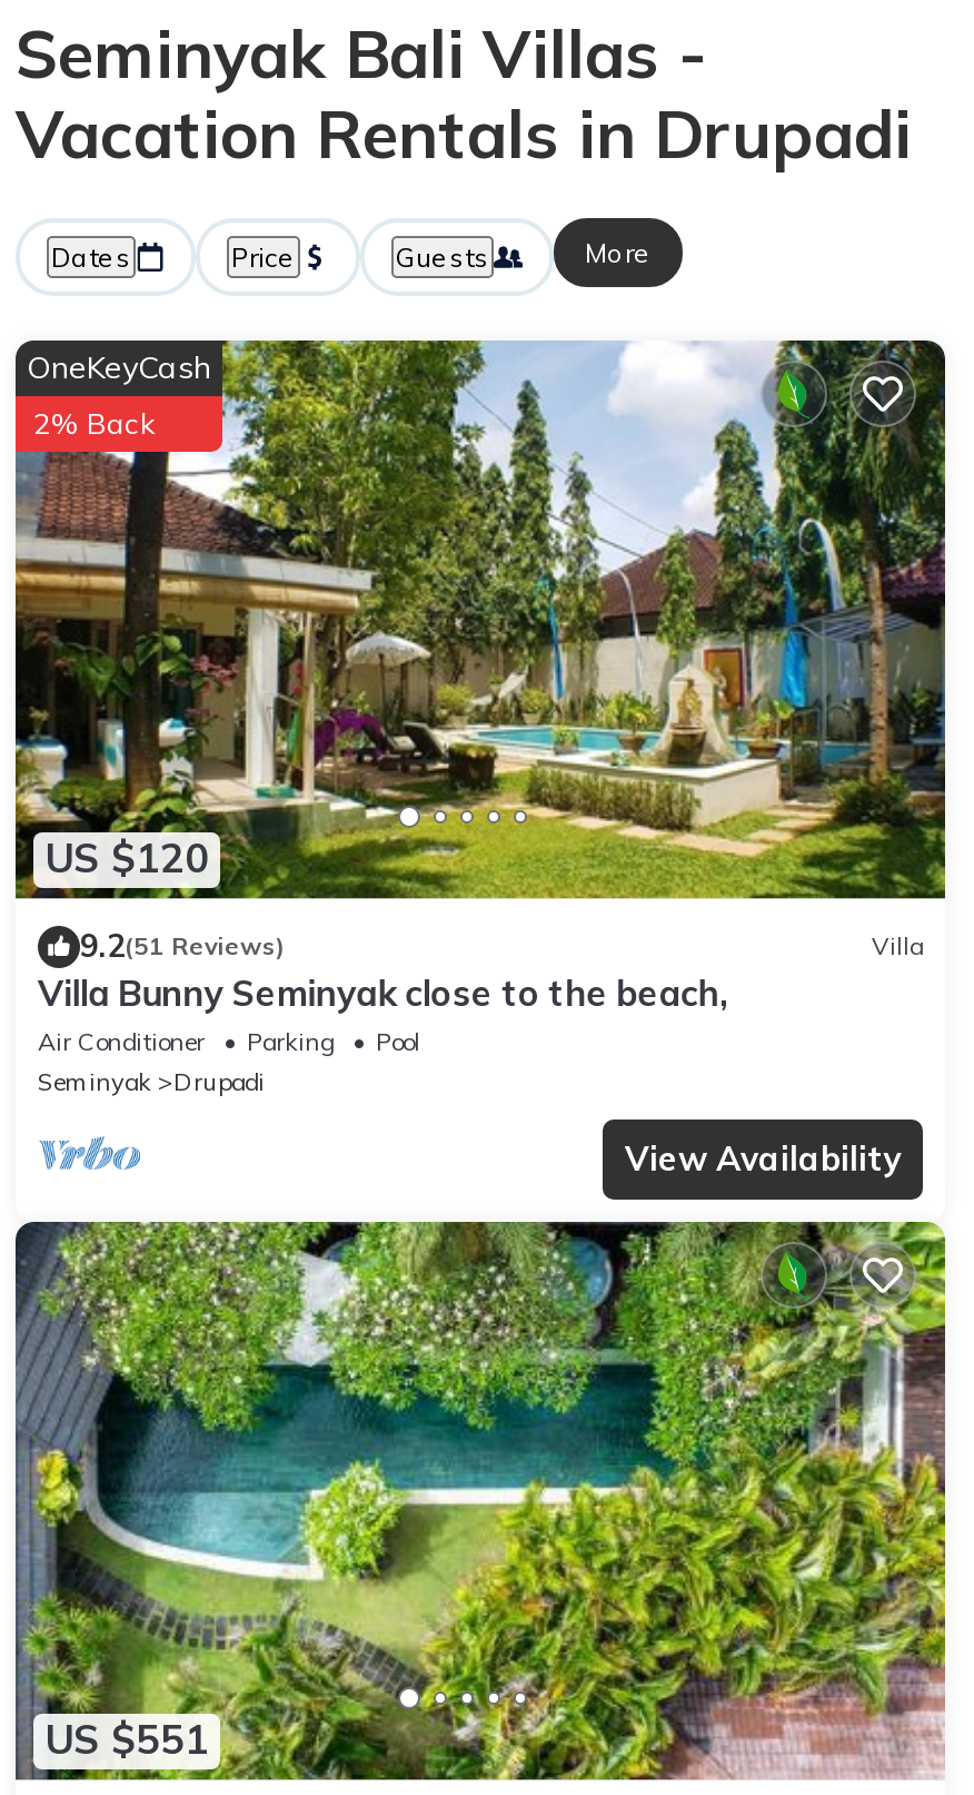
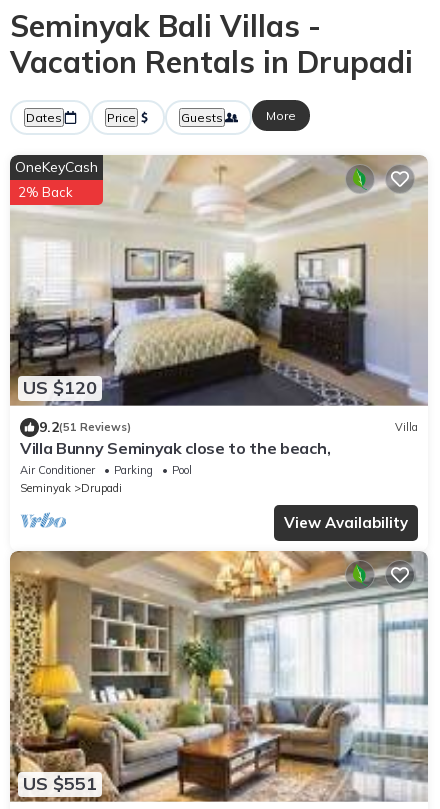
[13,338,947,901] [image] -> [9,154,428,406] [image]
[13,1220,947,1783] [image] -> [9,550,429,803] [image]

